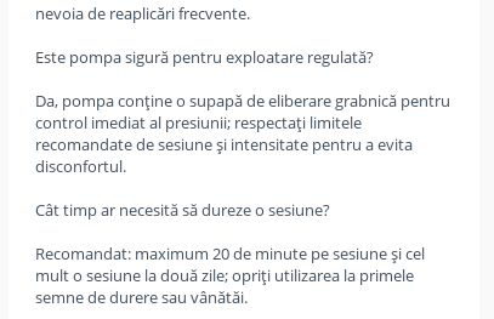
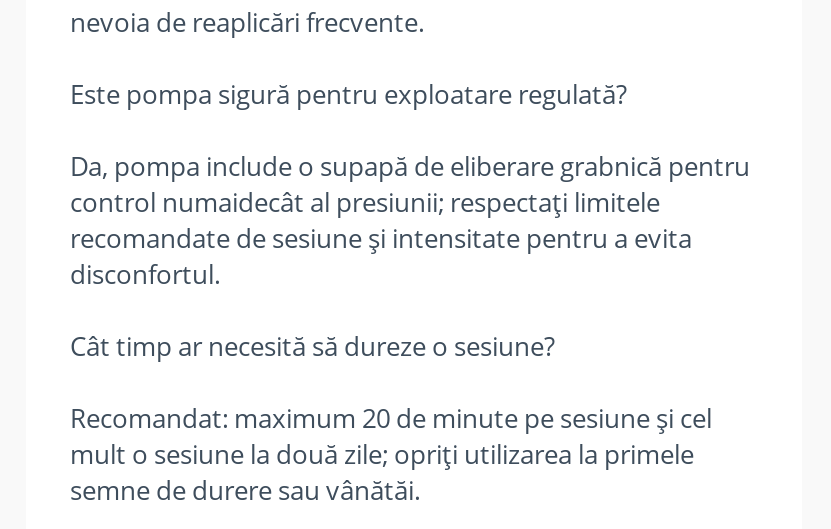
[35,90,450,112] Da, pompa conține o supapă de eliberare grabnică pentru -> [70,148,750,184] Da, pompa include o supapă de eliberare grabnică pentru
[35,112,362,133] control imediat al presiunii; respectați limitele -> [70,184,660,220] control numaidecât al presiunii; respectați limitele

